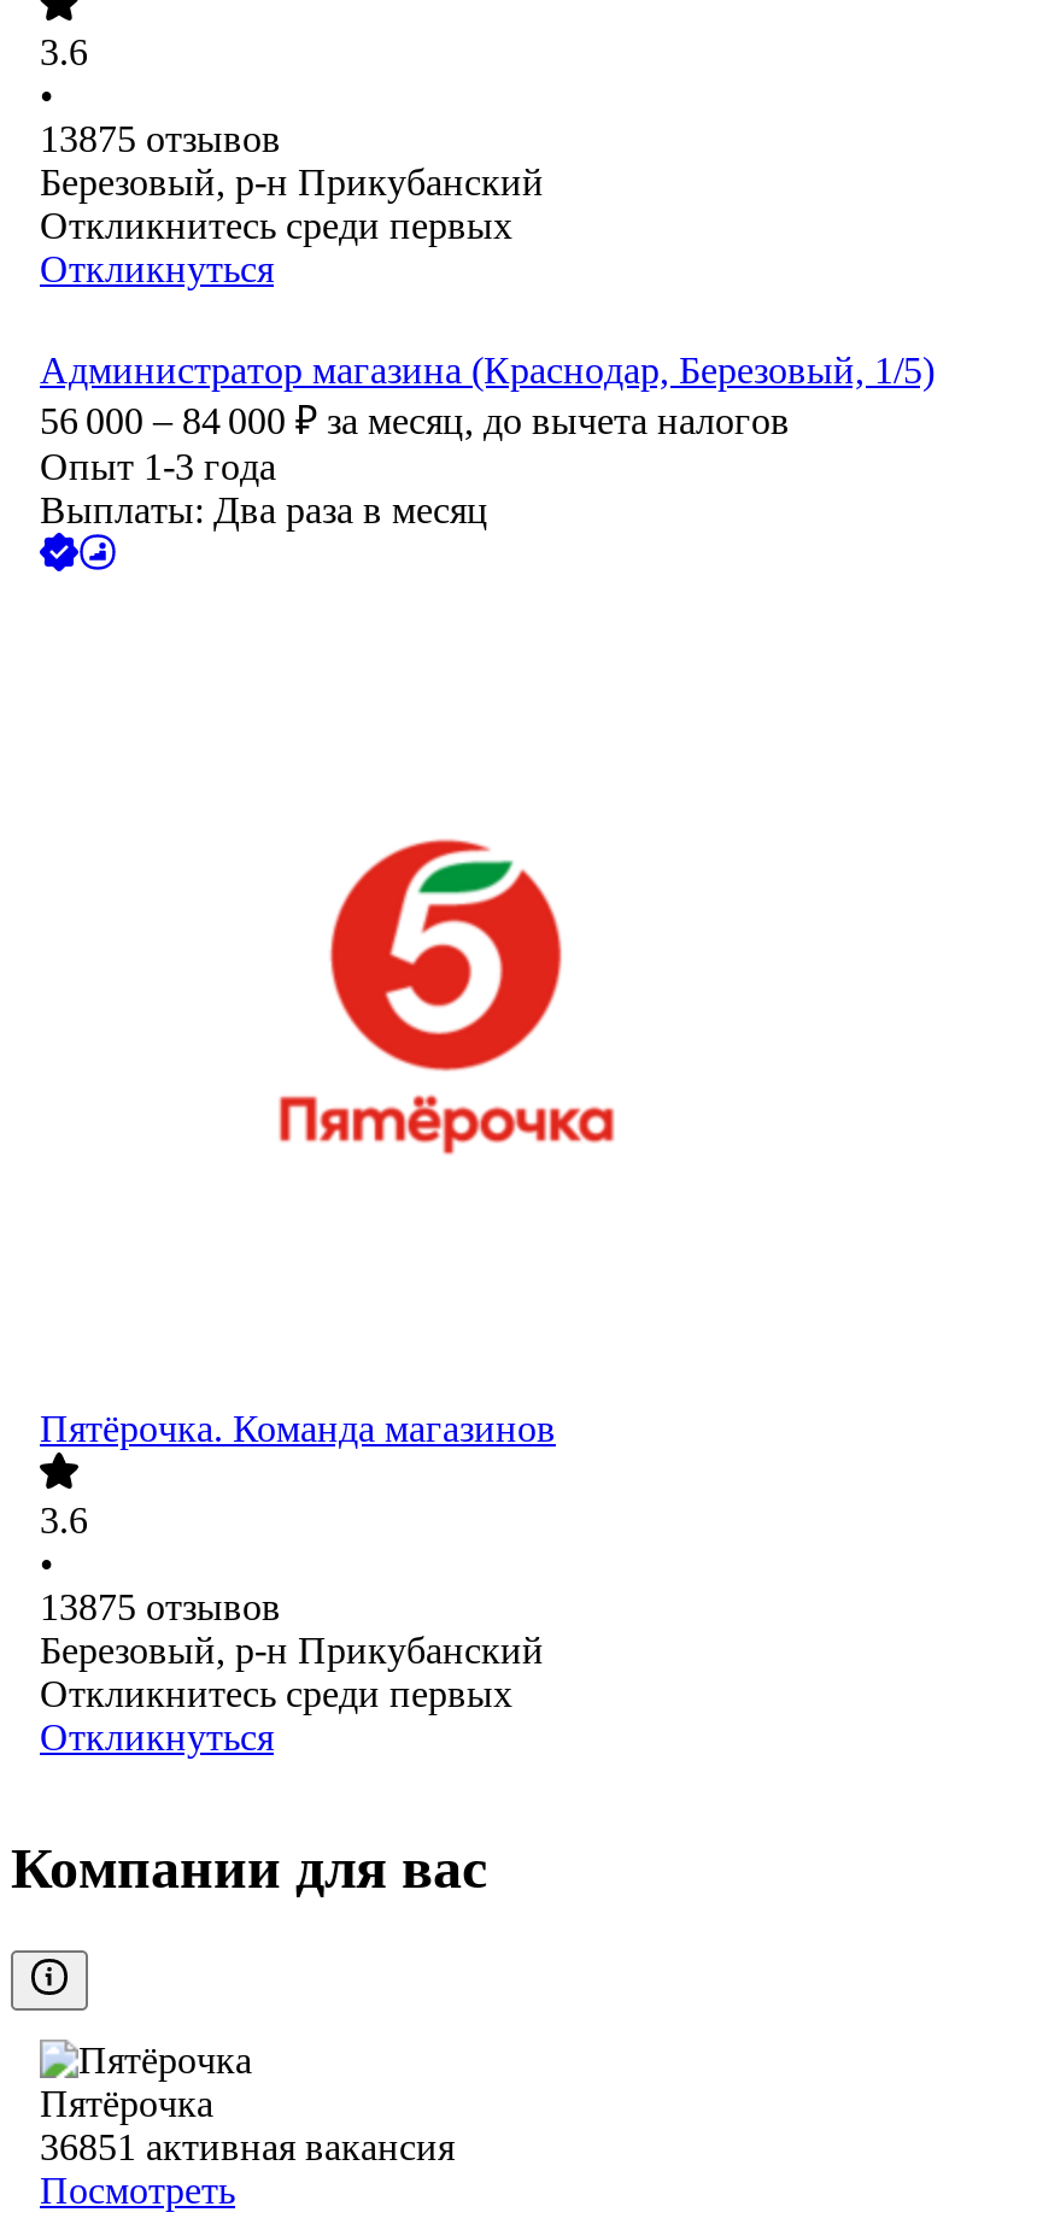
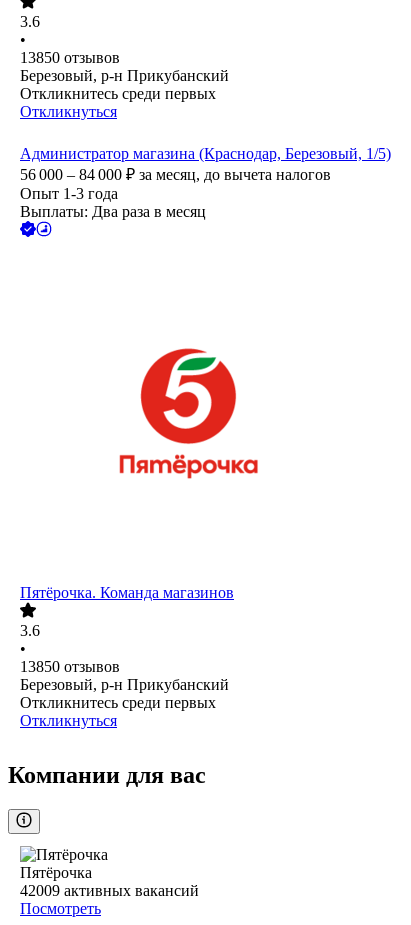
[40,119,281,160] 13875 отзывов -> [20,49,120,66] 13850 отзывов
[40,1588,281,1629] 13875 отзывов -> [20,658,120,675] 13850 отзывов
[40,2127,455,2168] 36851 активная вакансия -> [20,882,199,899] 42009 активных вакансий

